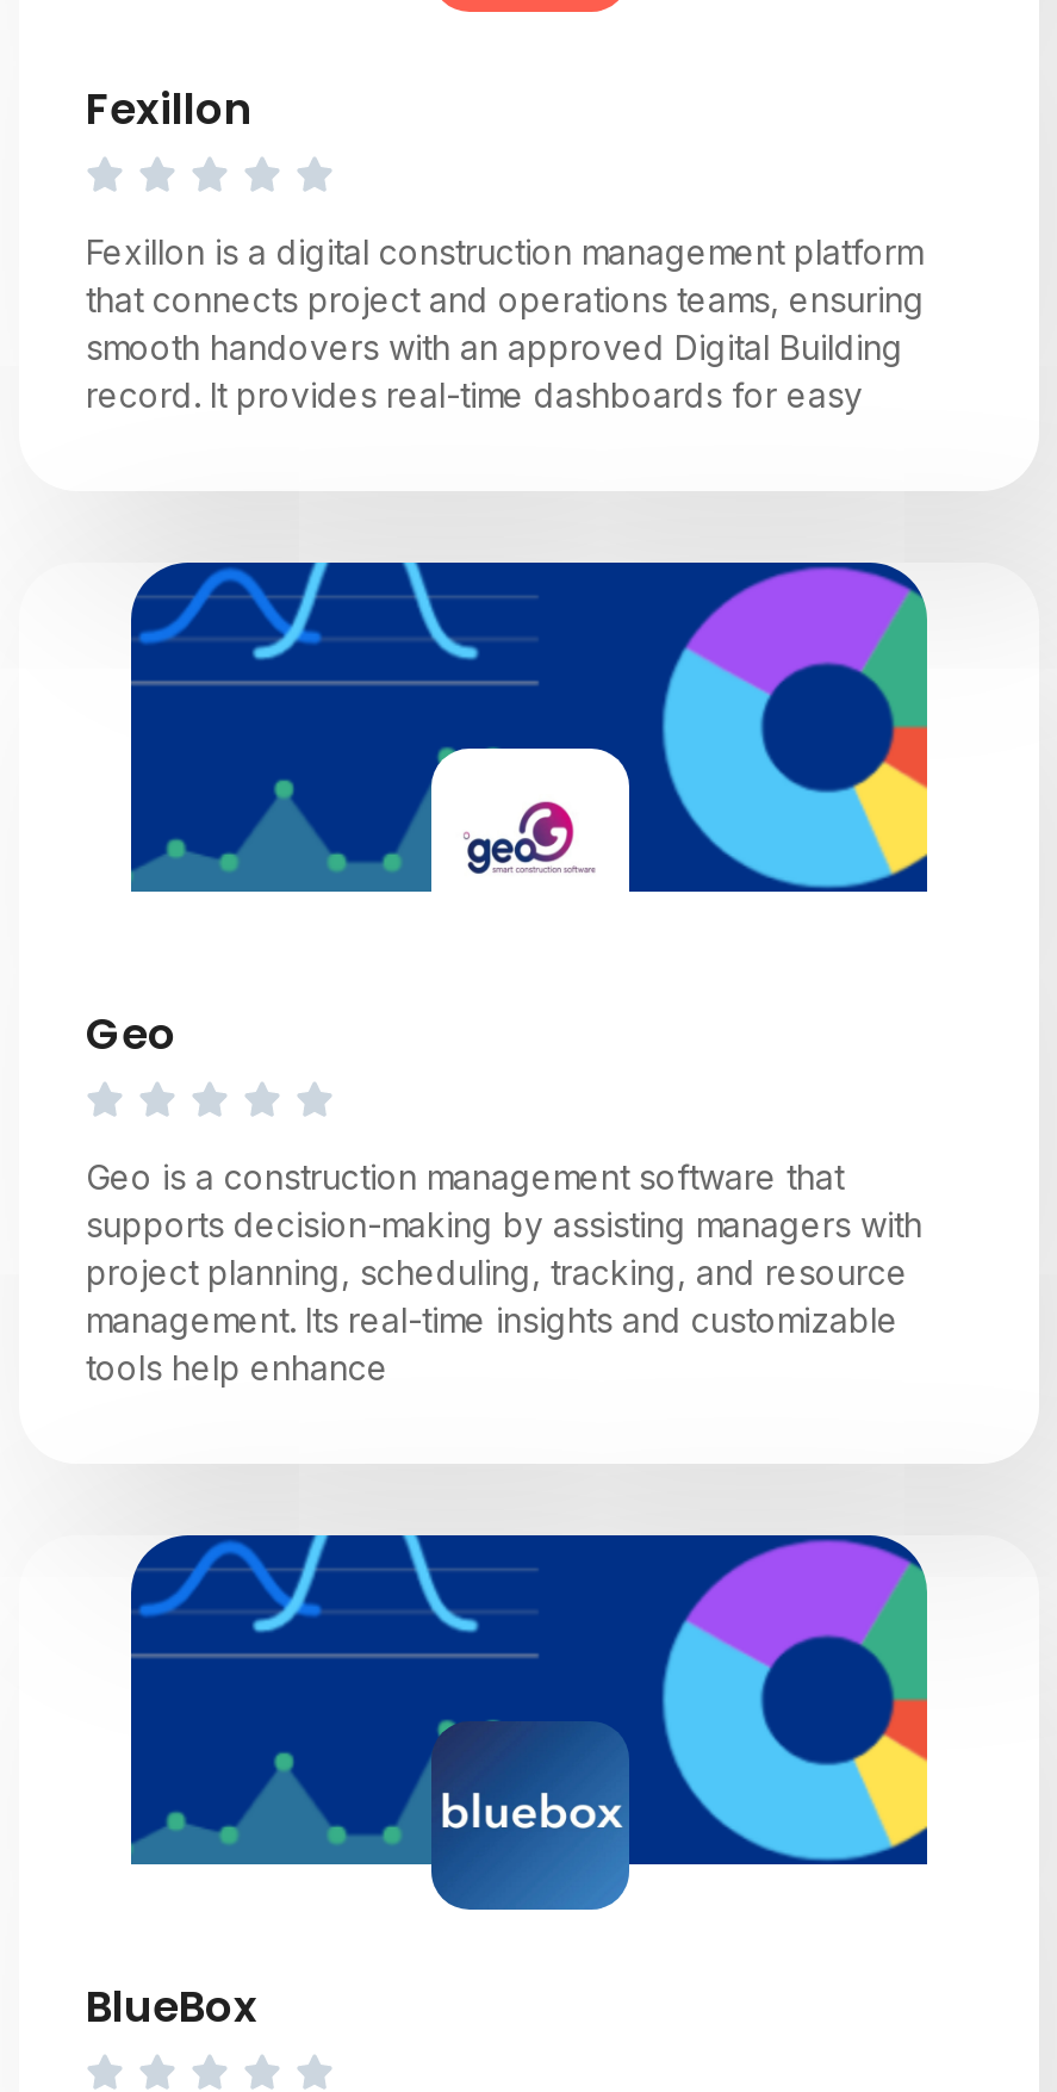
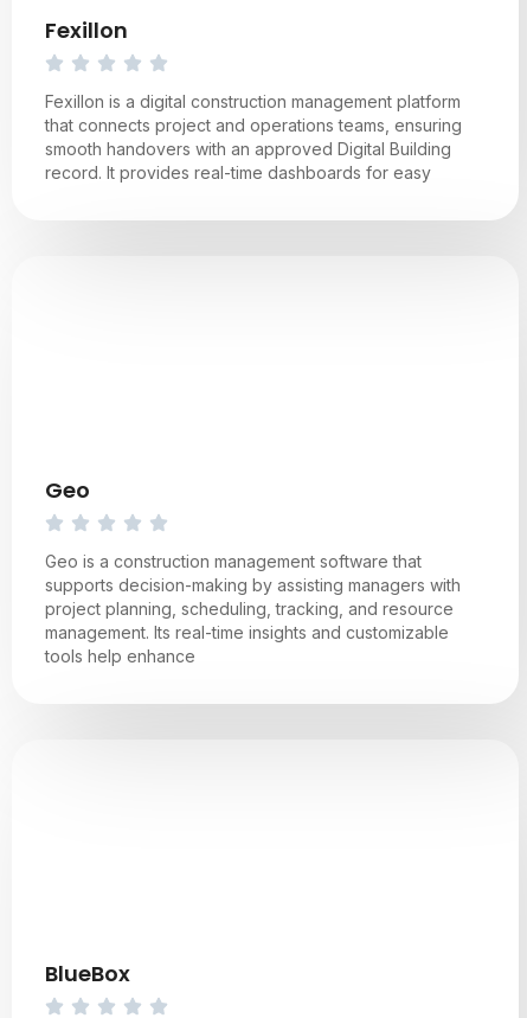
[129,560,929,894] [image] -> none
[129,1533,929,1912] [image] -> none

